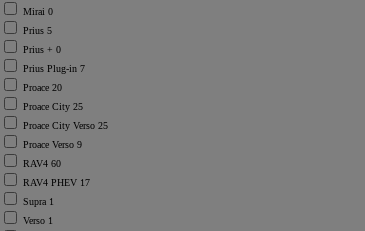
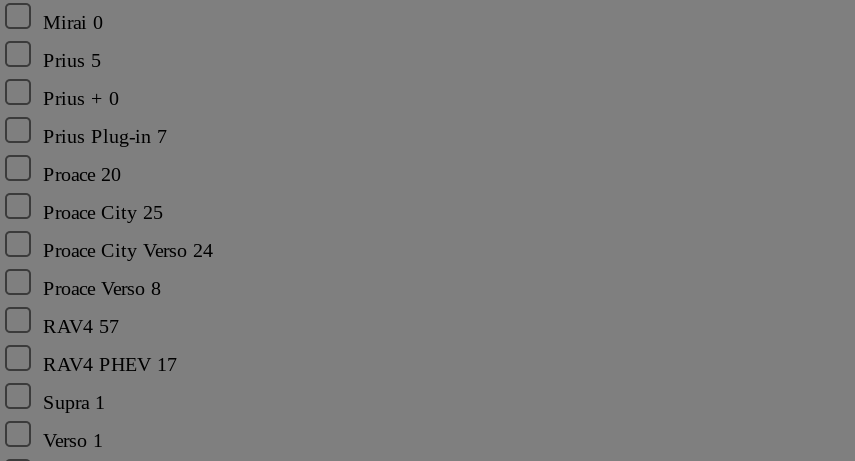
[23,120,108,131] Proace City Verso 25 -> [43,239,213,261] Proace City Verso 24
[23,139,82,150] Proace Verso 9 -> [43,277,161,299] Proace Verso 8
[23,158,61,169] RAV4 60 -> [43,315,119,337] RAV4 57

